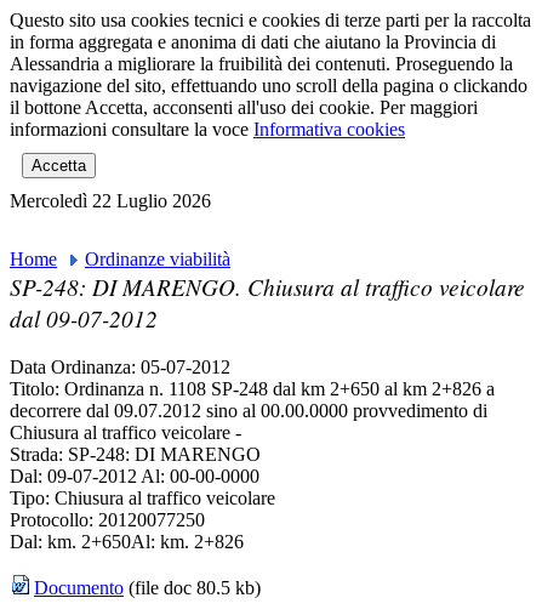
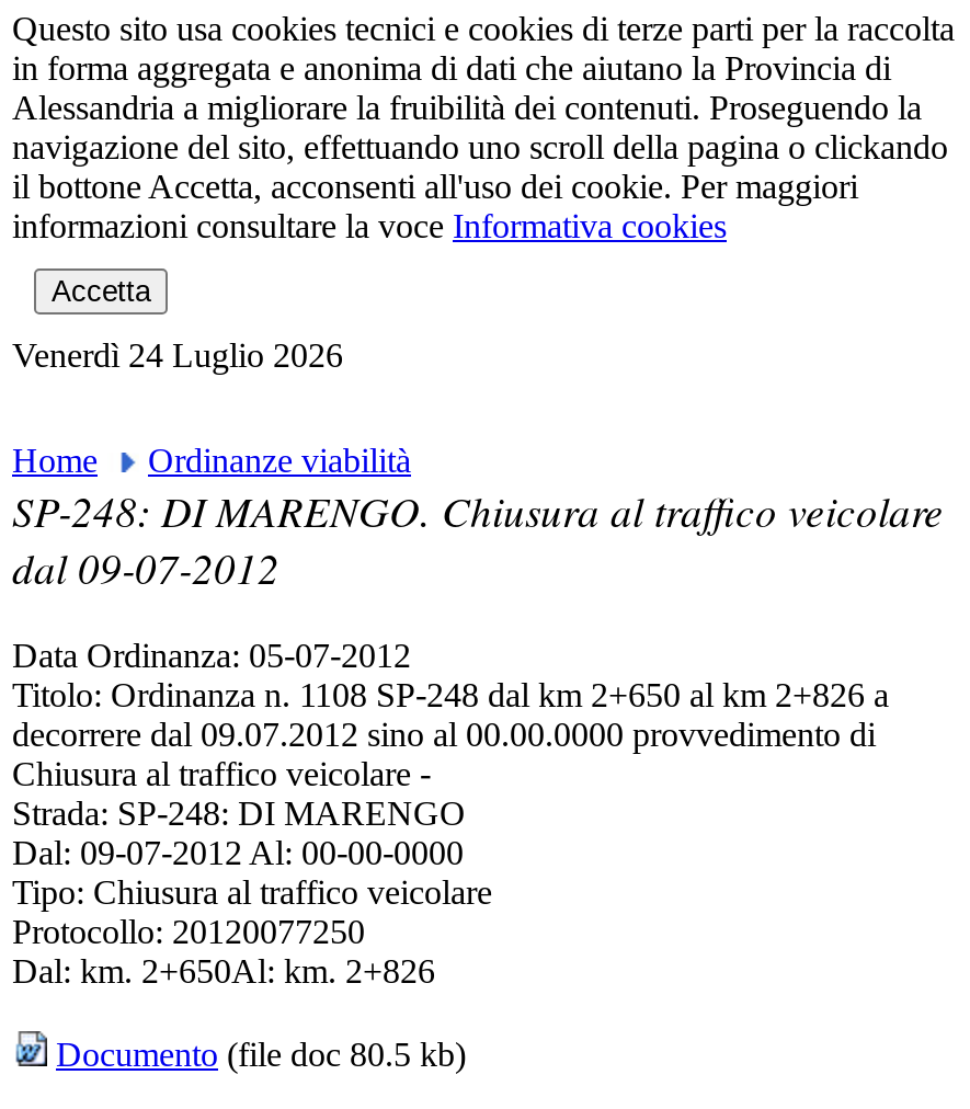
[10,190,211,211] Mercoledì 22 Luglio 2026 -> [12,336,343,374] Venerdì 24 Luglio 2026

